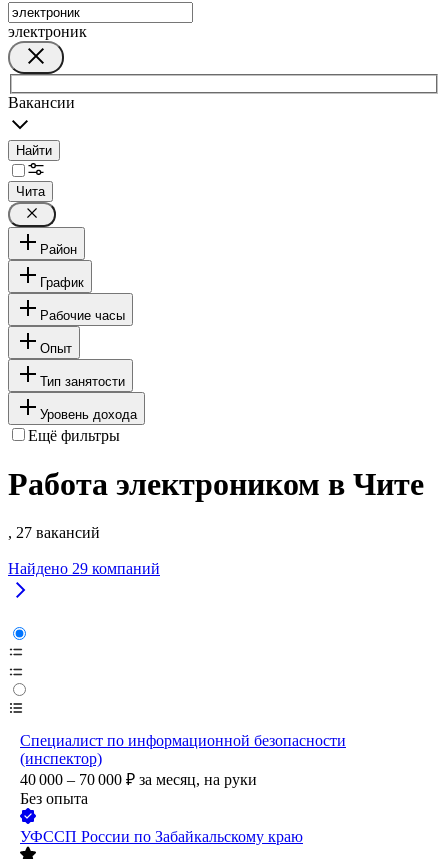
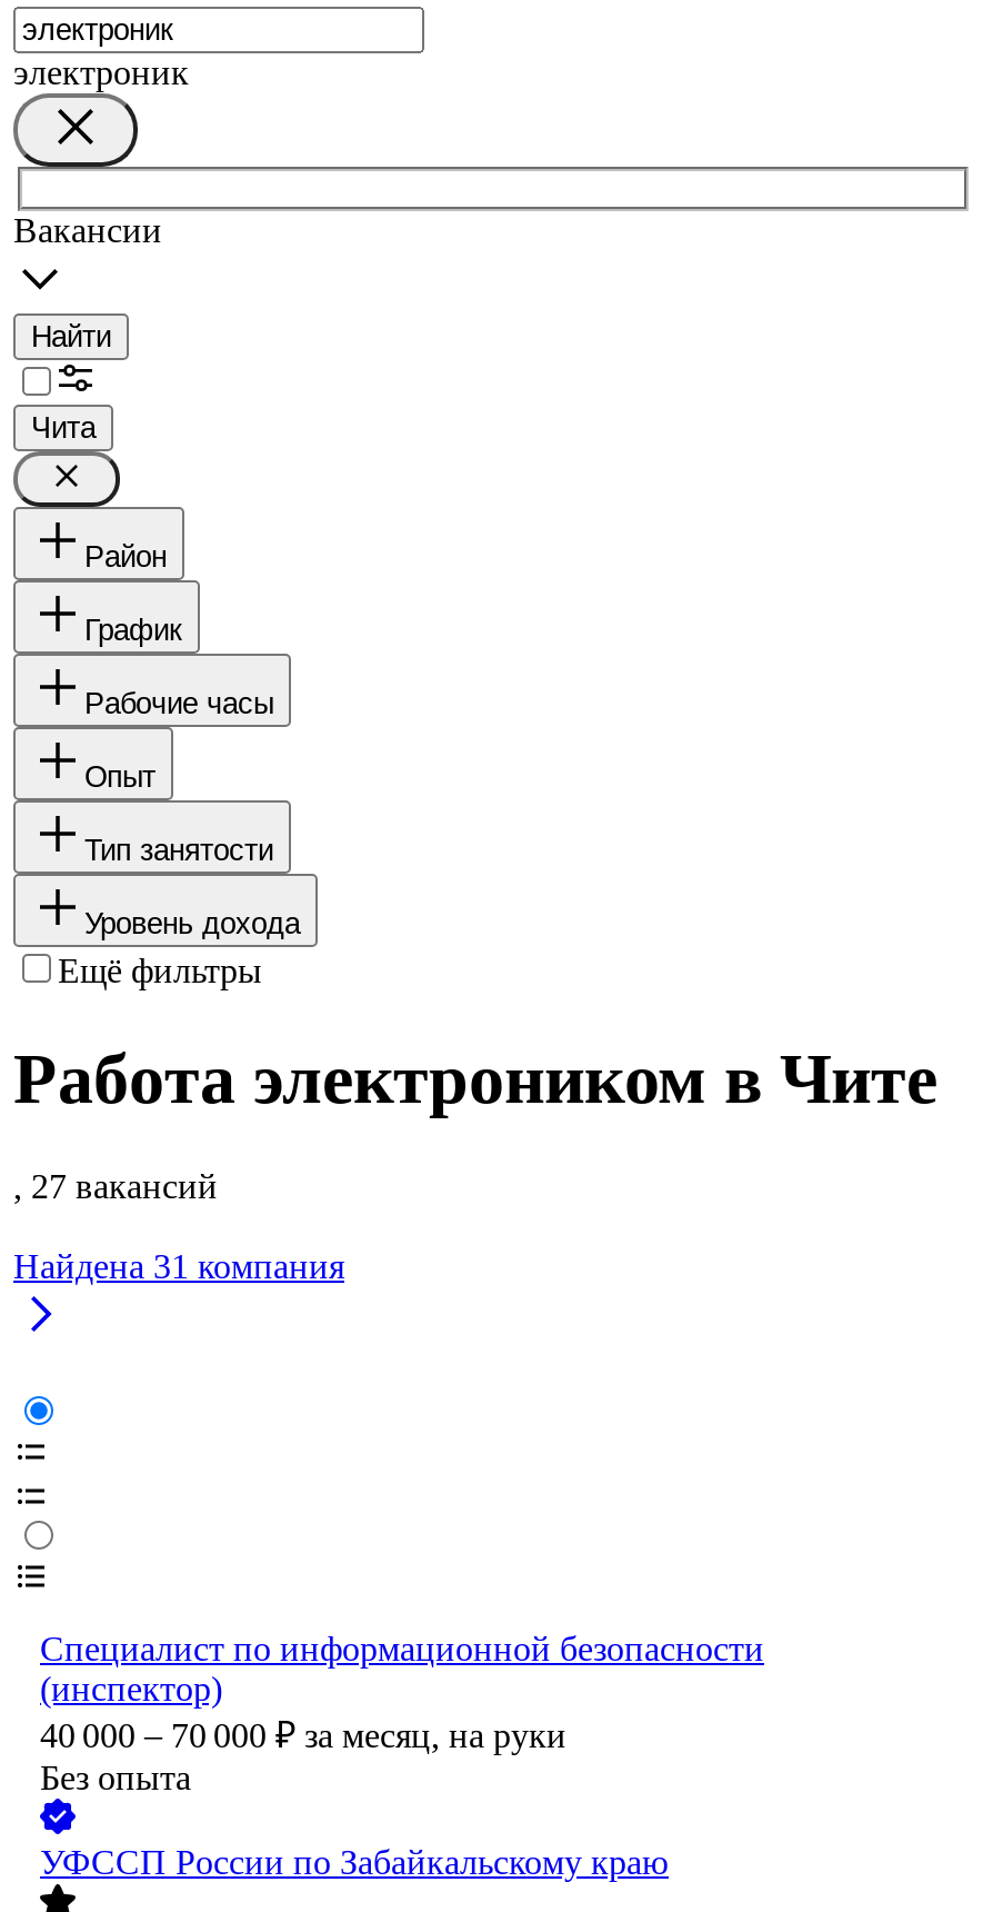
[8,560,160,577] Найдено 29 компаний -> [13,1248,344,1286] Найдена 31 компания

